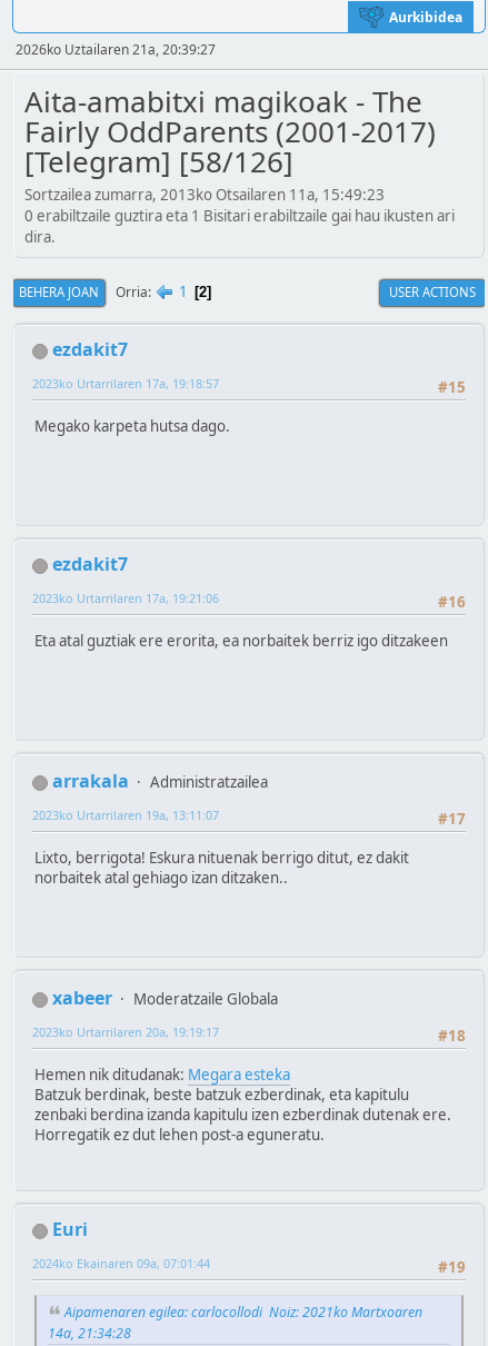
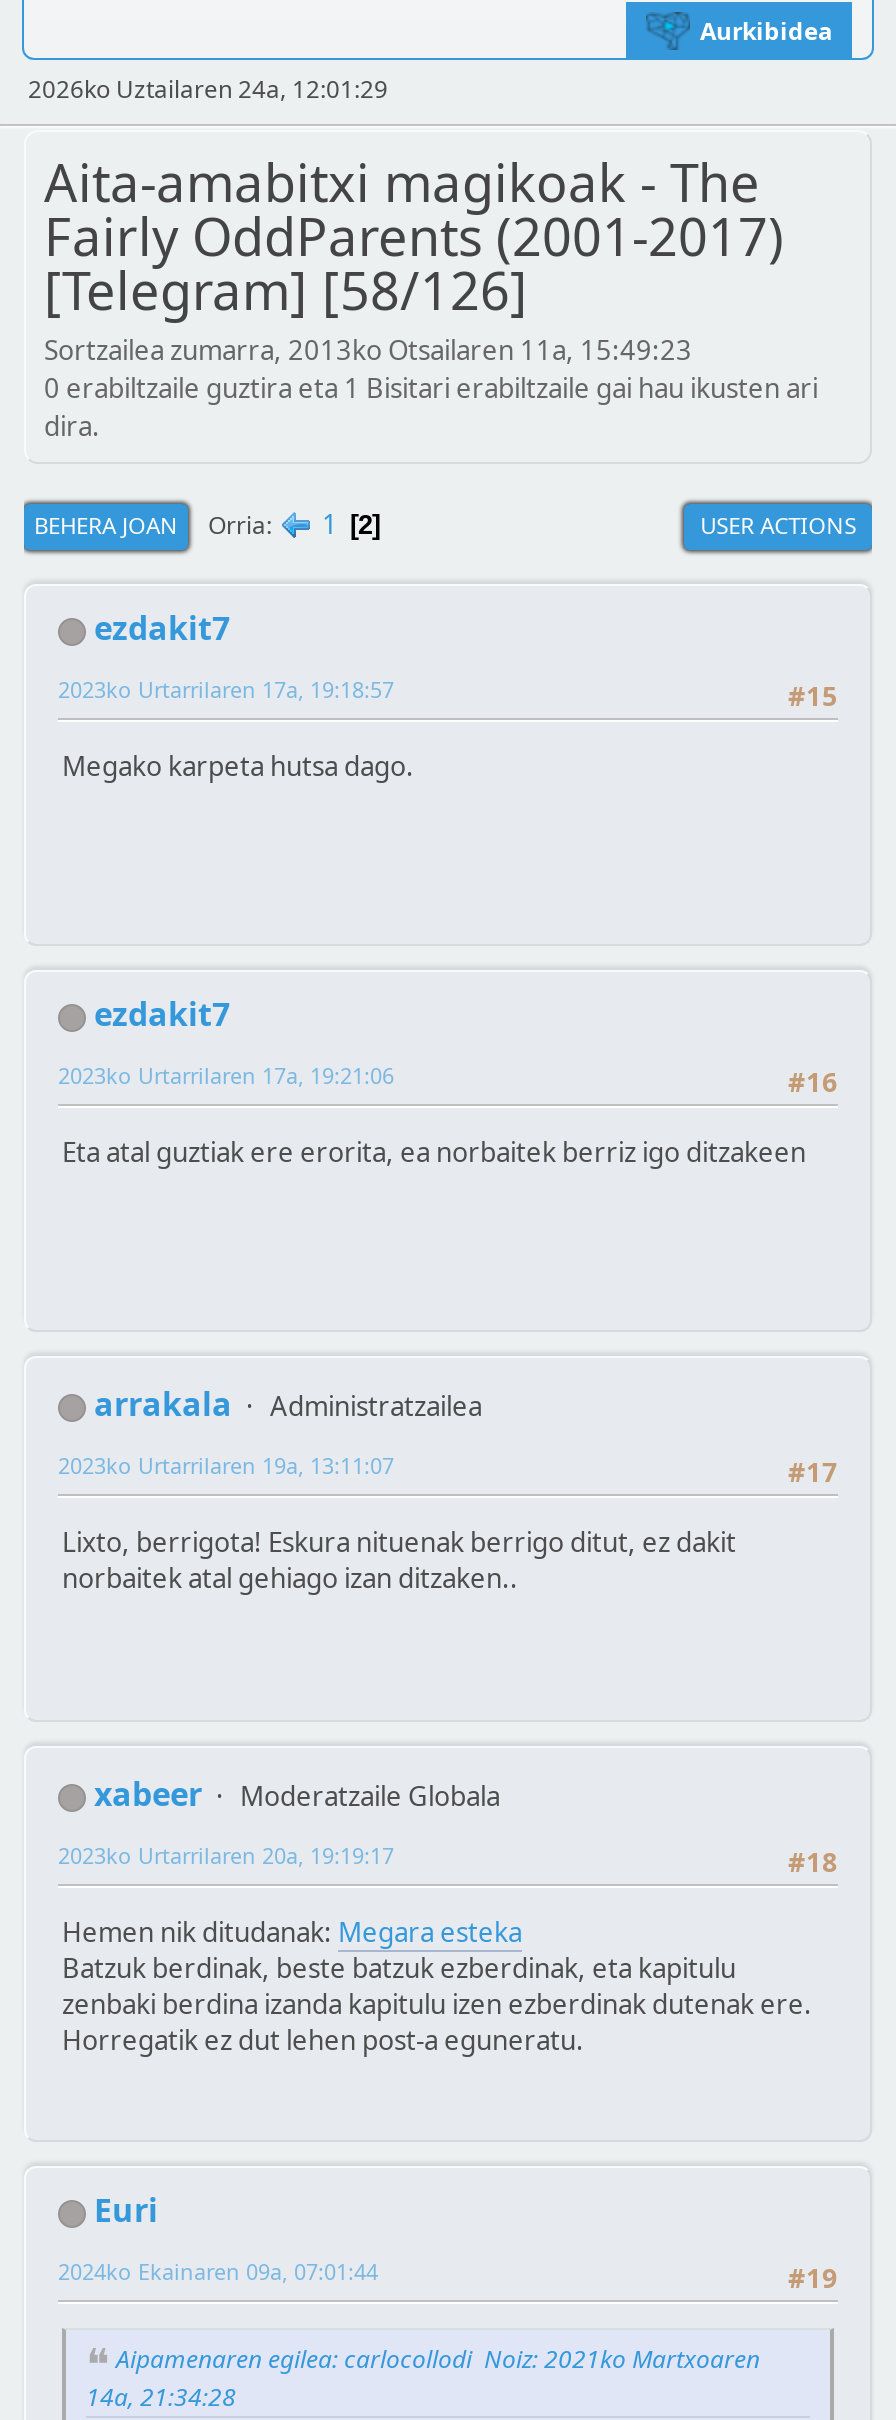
[16,40,216,59] 2026ko Uztailaren 21a, 20:39:27 -> [28,72,388,106] 2026ko Uztailaren 24a, 12:01:29

